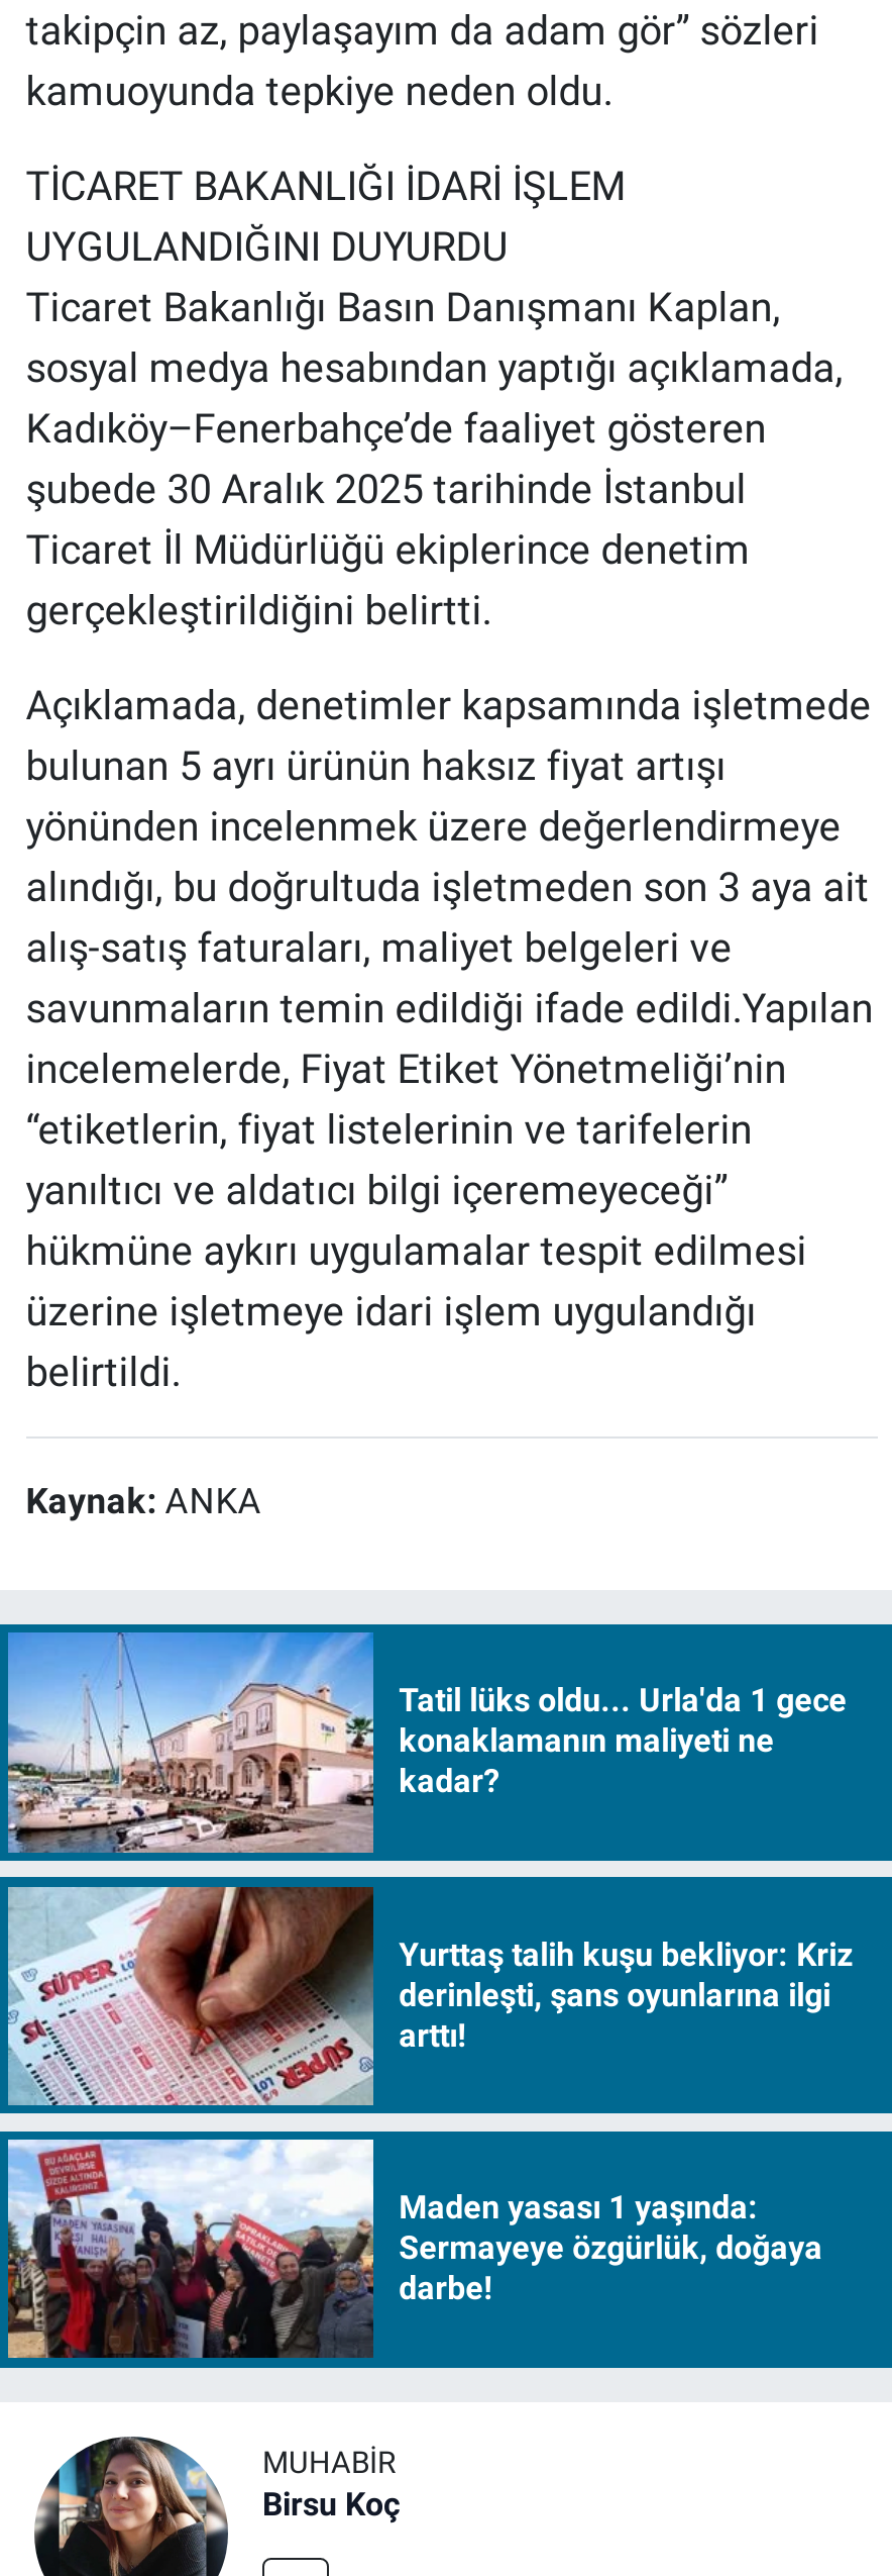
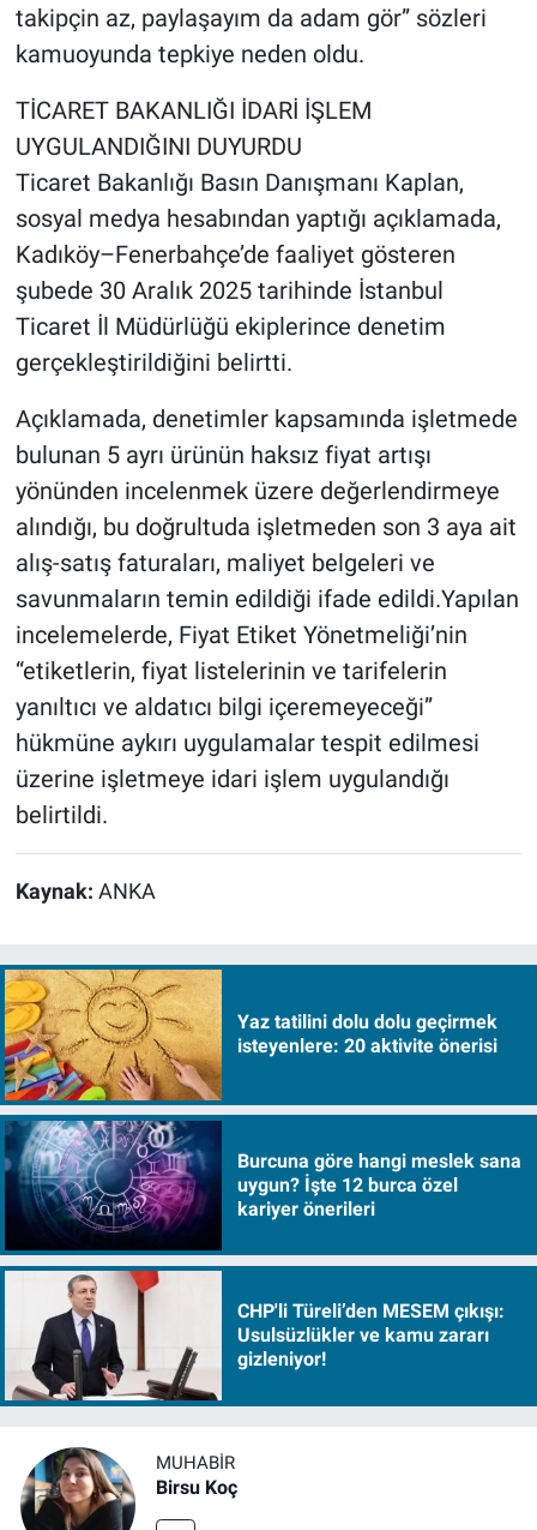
[6,1632,847,1855] [image] | Tatil lüks oldu... Urla'da 1 gece | konaklamanın maliyeti ne | kadar? -> [4,968,497,1102] [image] | Yaz tatilini dolu dolu geçirmek | isteyenlere: 20 aktivite önerisi
[6,1885,853,2107] [image] | Yurttaş talih kuşu bekliyor: Kriz | derinleşti, şans oyunlarına ilgi | arttı! -> [4,1120,521,1252] [image] | Burcuna göre hangi meslek sana | uygun? İşte 12 burca özel | kariyer önerileri
[6,2138,823,2360] [image] | Maden yasası 1 yaşında: | Sermayeye özgürlük, doğaya | darbe! -> [4,1270,504,1402] [image] | CHP'li Türeli’den MESEM çıkışı: | Usulsüzlükler ve kamu zararı | gizleniyor!

